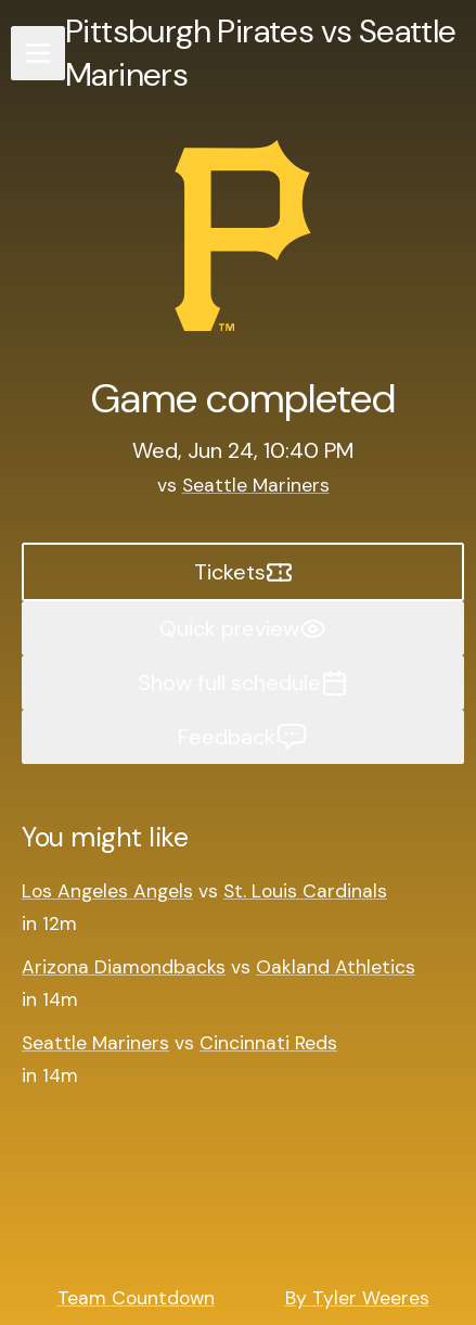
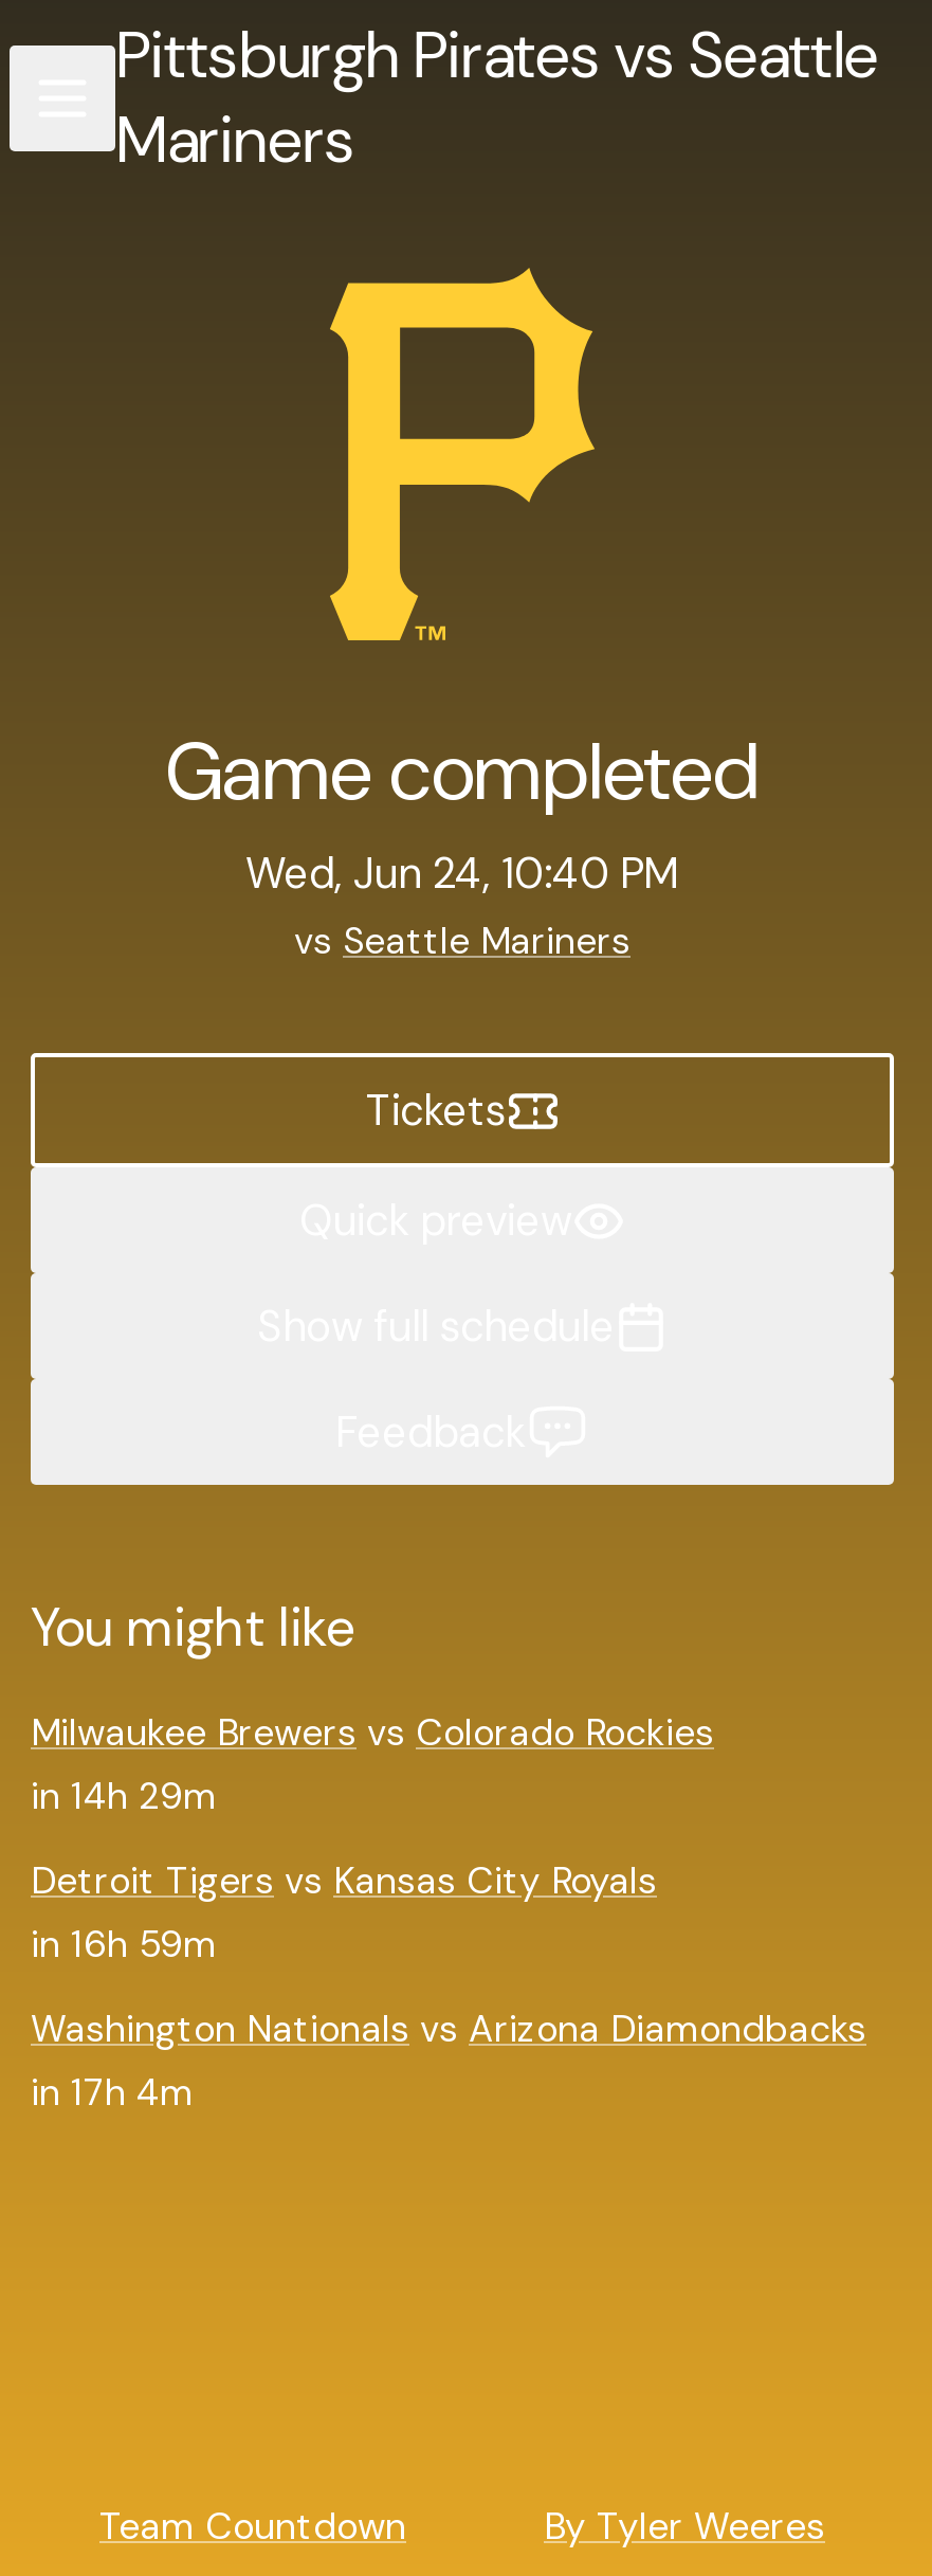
[22,879,387,935] Los Angeles Angels vs St. Louis Cardinals | in 12m -> [31,1709,714,1819] Milwaukee Brewers vs Colorado Rockies | in 14h 29m
[22,955,415,1011] Arizona Diamondbacks vs Oakland Athletics | in 14m -> [31,1857,657,1967] Detroit Tigers vs Kansas City Royals | in 16h 59m
[22,1031,337,1087] Seattle Mariners vs Cincinnati Reds | in 14m -> [31,2006,866,2116] Washington Nationals vs Arizona Diamondbacks | in 17h 4m

